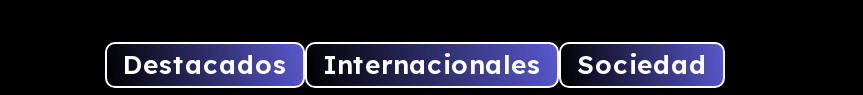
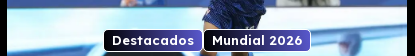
[323,47,707,79] Internacionales | Sociedad -> [212,32,302,48] Mundial 2026

